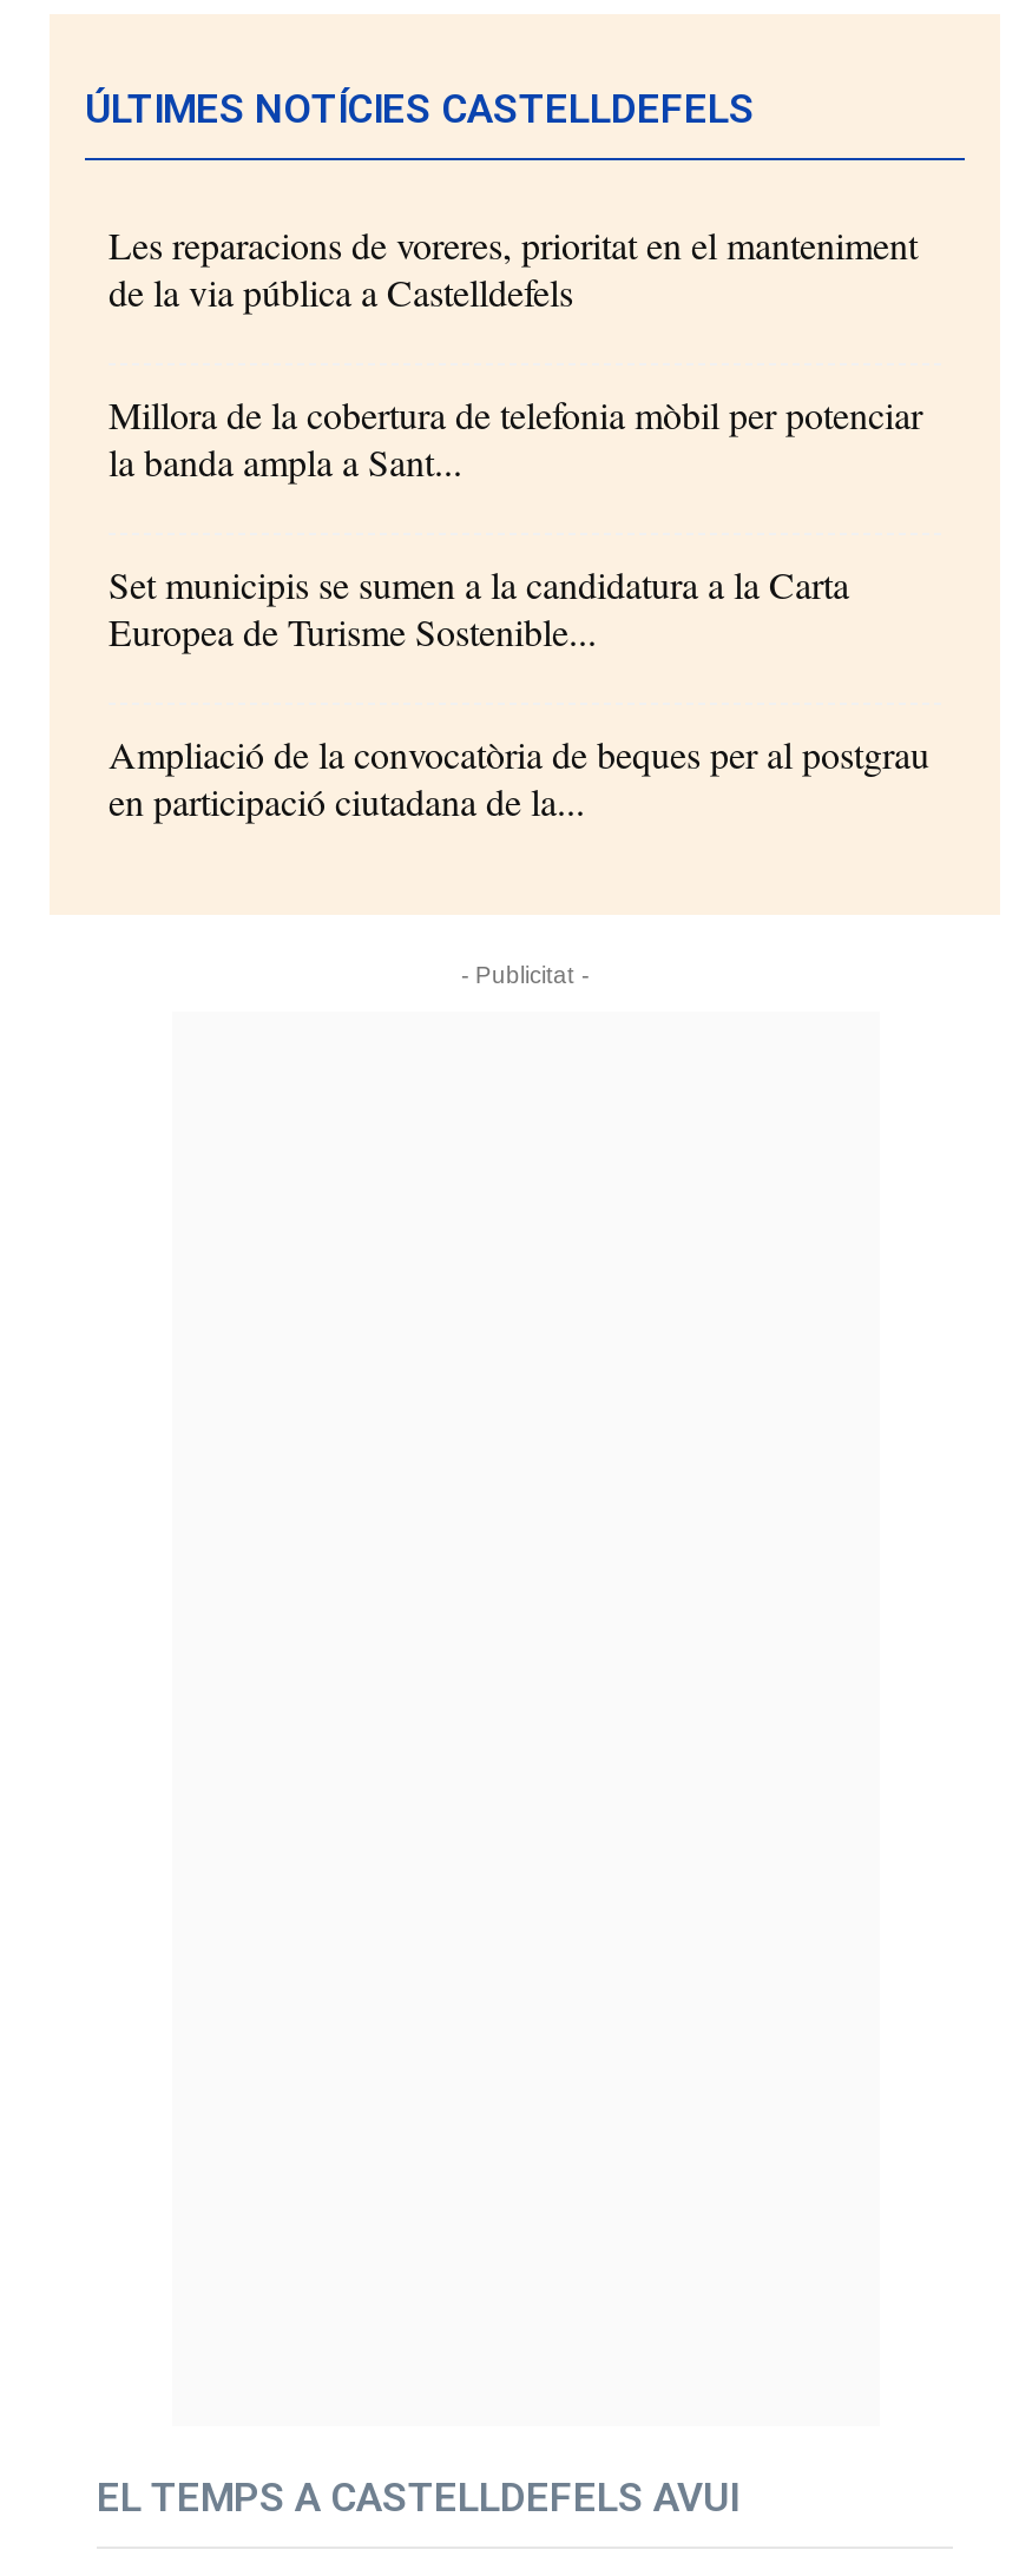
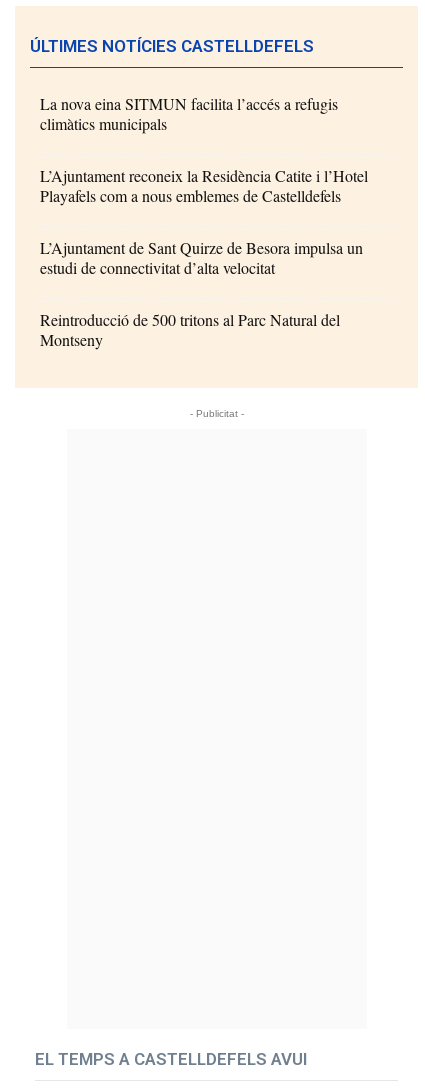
[109,218,918,315] Les reparacions de voreres, prioritat en el manteniment | de la via pública a Castelldefels -> [40,93,338,134] La nova eina SITMUN facilita l’accés a refugis | climàtics municipals
[109,388,922,485] Millora de la cobertura de telefonia mòbil per potenciar | la banda ampla a Sant... -> [40,165,368,206] L’Ajuntament reconeix la Residència Catite i l’Hotel | Playafels com a nous emblemes de Castelldefels
[109,558,849,655] Set municipis se sumen a la candidatura a la Carta | Europea de Turisme Sostenible... -> [40,237,363,278] L’Ajuntament de Sant Quirze de Besora impulsa un | estudi de connectivitat d’alta velocitat
[109,728,929,824] Ampliació de la convocatòria de beques per al postgrau | en participació ciutadana de la... -> [40,309,340,350] Reintroducció de 500 tritons al Parc Natural del | Montseny

